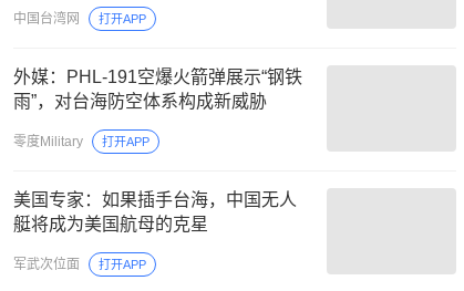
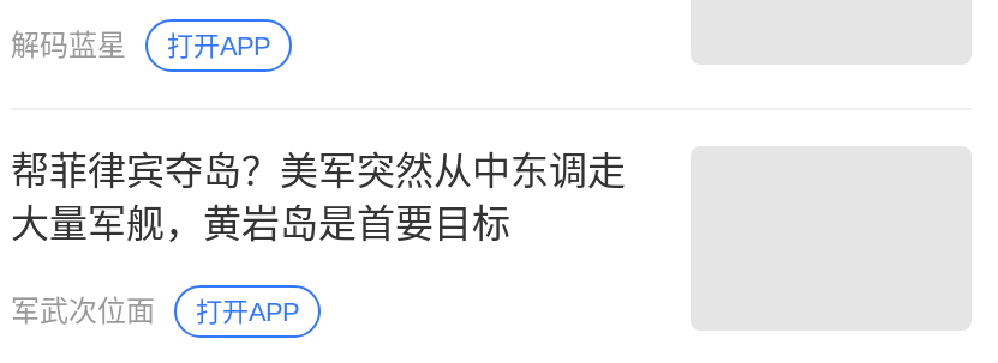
[13,11,80,27] 中国台湾网 -> [11,28,126,61] 解码蓝星
[13,67,302,233] 外媒：PHL-191空爆火箭弹展示“钢铁 | 雨”，对台海防空体系构成新威胁 | 零度Military | 打开APP | 美国专家：如果插手台海，中国无人 | 艇将成为美国航母的克星 -> [11,150,626,243] 帮菲律宾夺岛？美军突然从中东调走 | 大量军舰，黄岩岛是首要目标

